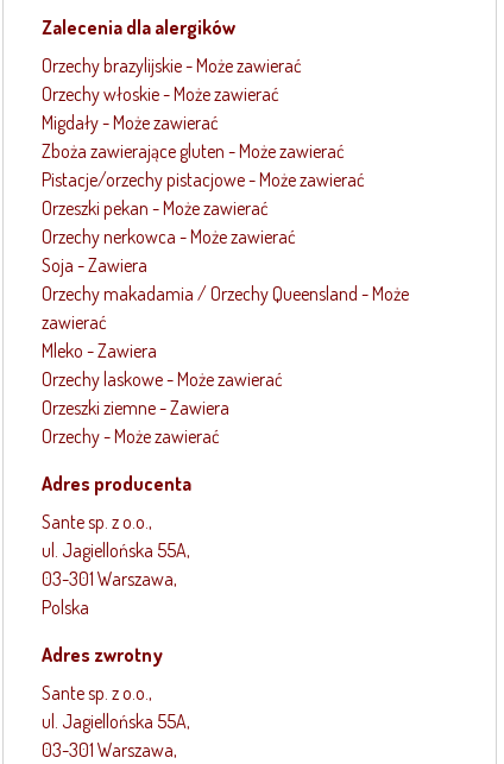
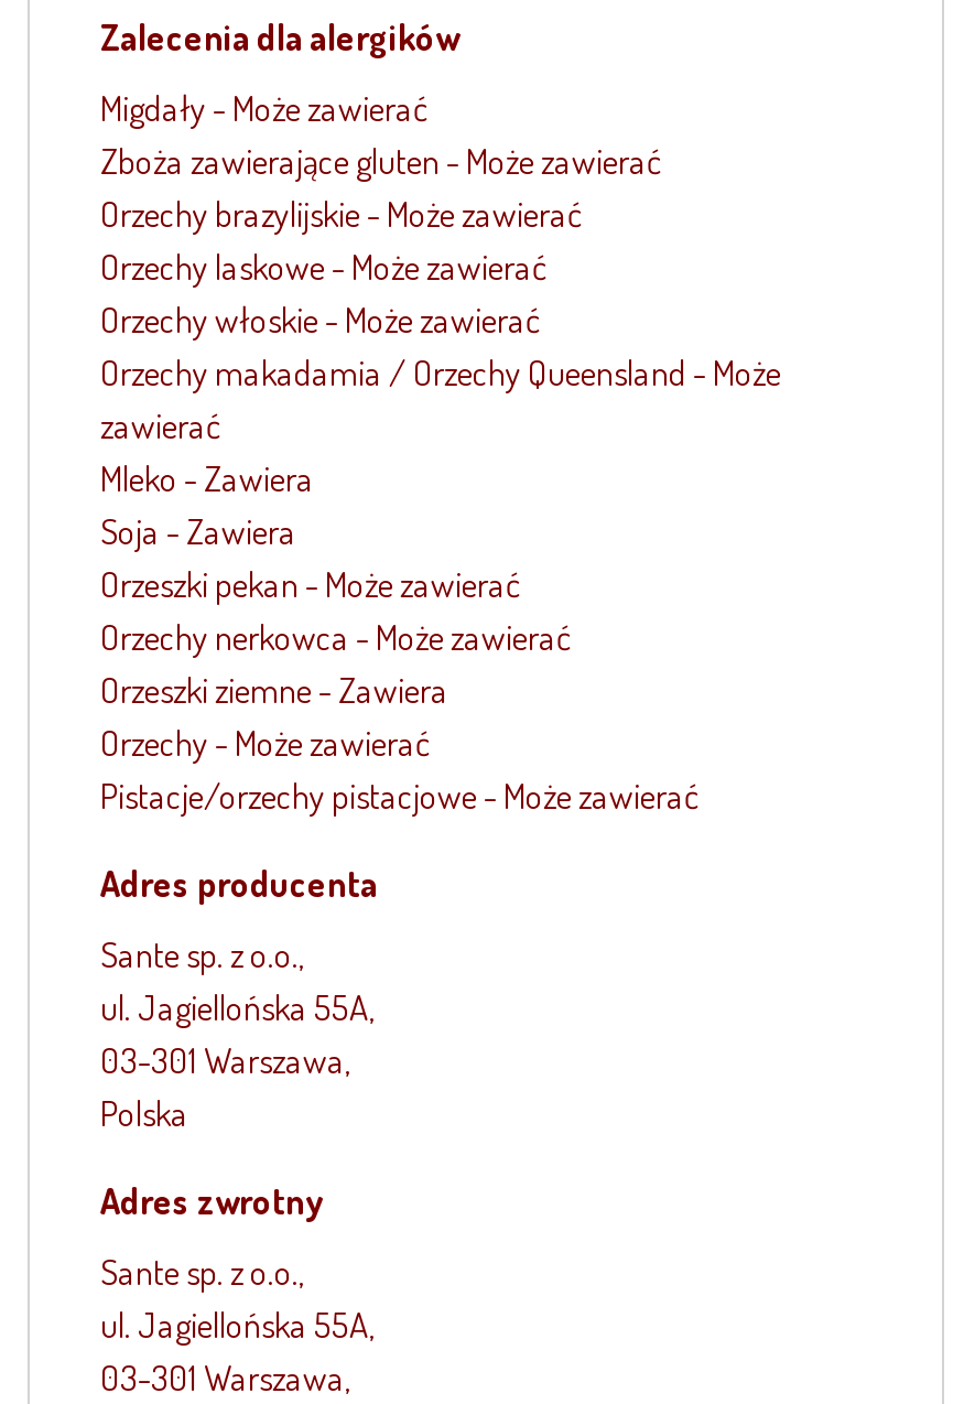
moved [42,53,302,106] -> [100,192,583,342]: Orzechy brazylijskie - Może zawierać | Orzechy włoskie - Może zawierać
moved [42,111,345,163] -> [100,86,662,183]: Migdały - Może zawierać | Zboża zawierające gluten - Może zawierać
moved [42,168,365,191] -> [100,774,700,818]: Pistacje/orzechy pistacjowe - Może zawierać
moved [42,196,296,277] -> [100,509,572,659]: Orzeszki pekan - Może zawierać | Orzechy nerkowca - Może zawierać | Soja - Zawiera
moved [42,282,409,362] -> [100,350,781,500]: Orzechy makadamia / Orzechy Queensland - Może | zawierać | Mleko - Zawiera
moved [42,367,283,391] -> [100,245,548,289]: Orzechy laskowe - Może zawierać
moved [42,396,229,448] -> [100,668,448,765]: Orzeszki ziemne - Zawiera | Orzechy - Może zawierać

